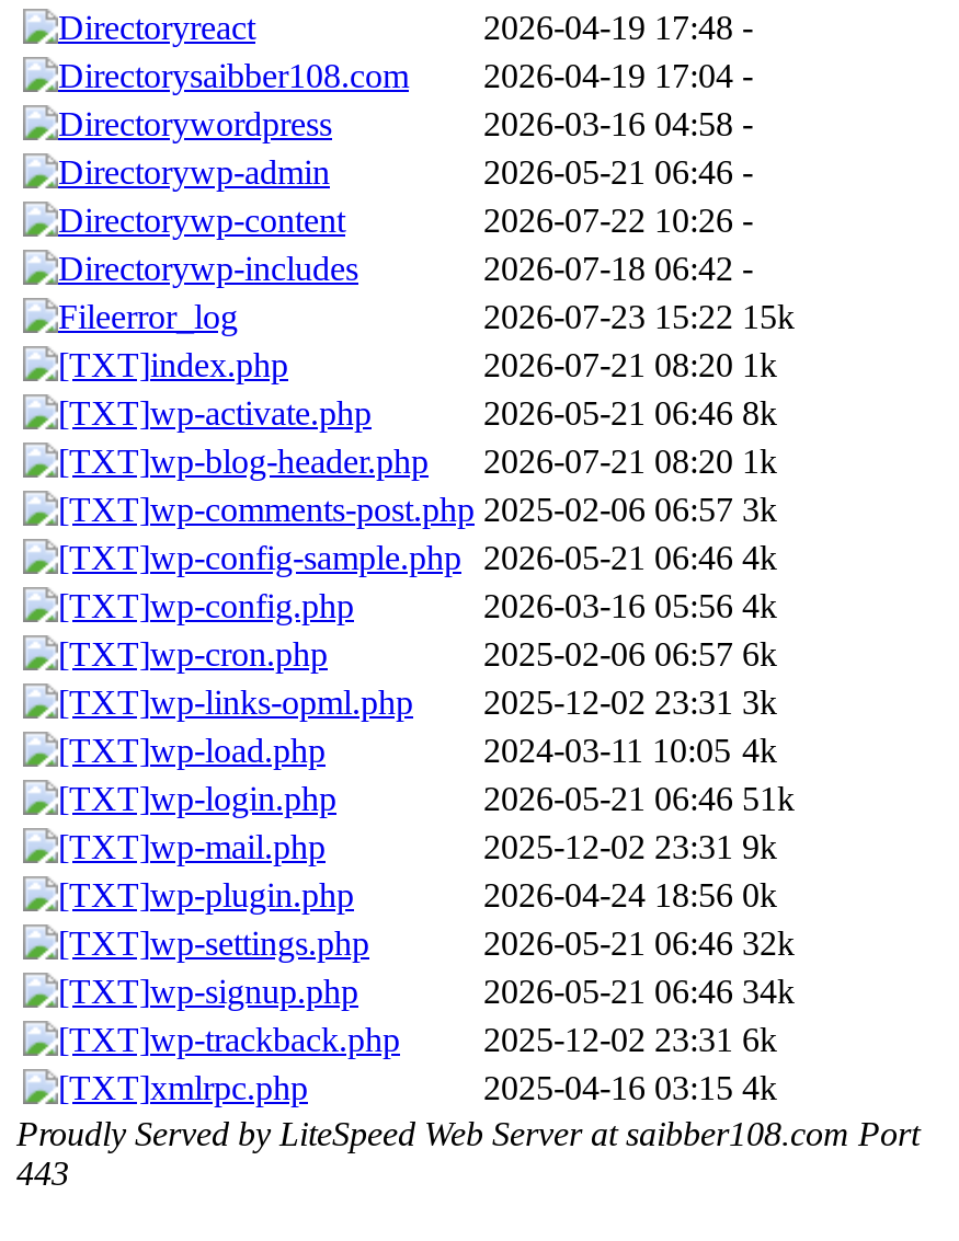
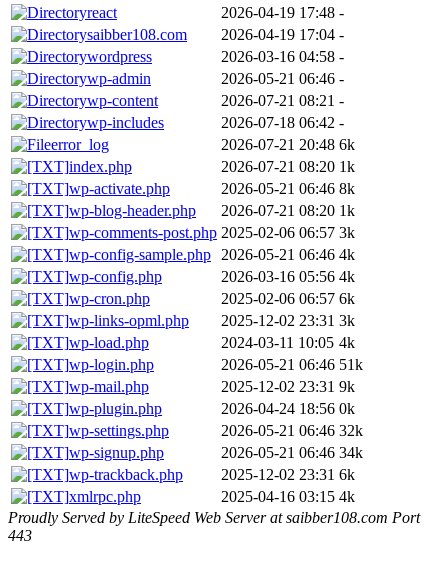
[483,201,753,239] 2026-07-22 10:26 - -> [221,92,344,109] 2026-07-21 08:21 -
[483,298,795,335] 2026-07-23 15:22 15k -> [221,136,355,153] 2026-07-21 20:48 6k

